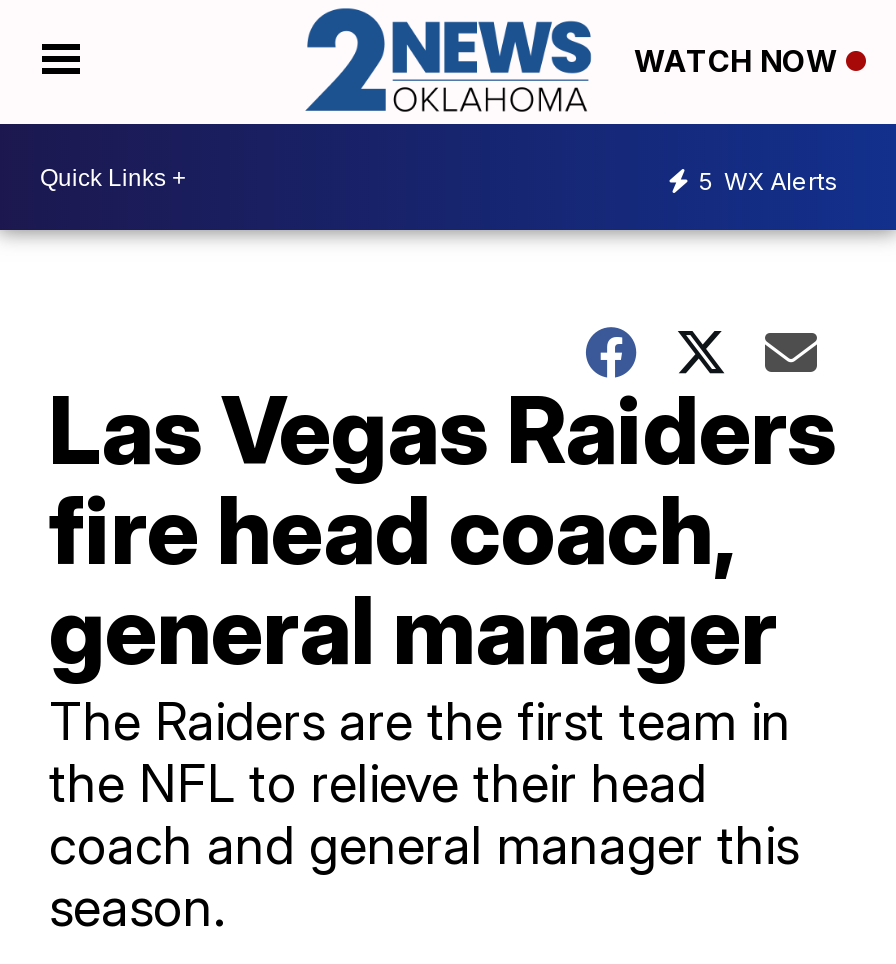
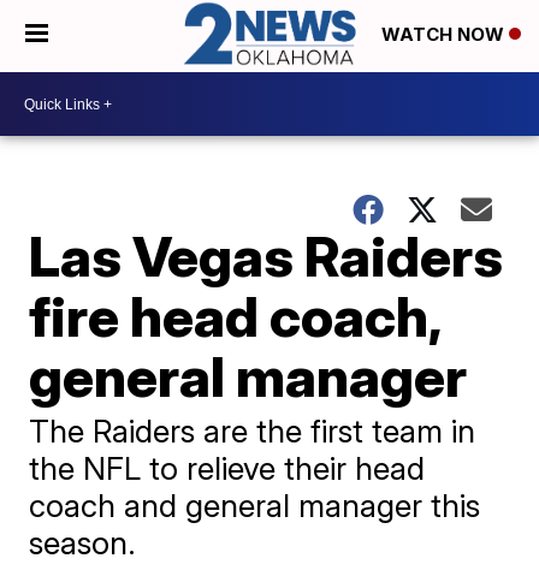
[698,165,838,195] 5 WX Alerts -> none

